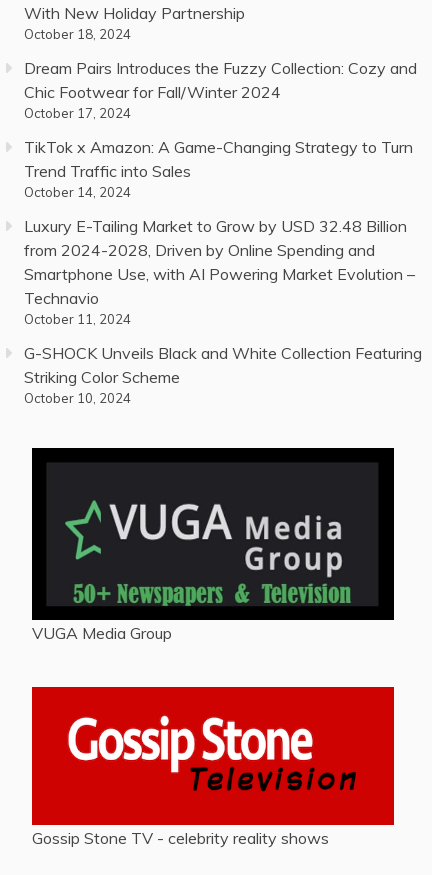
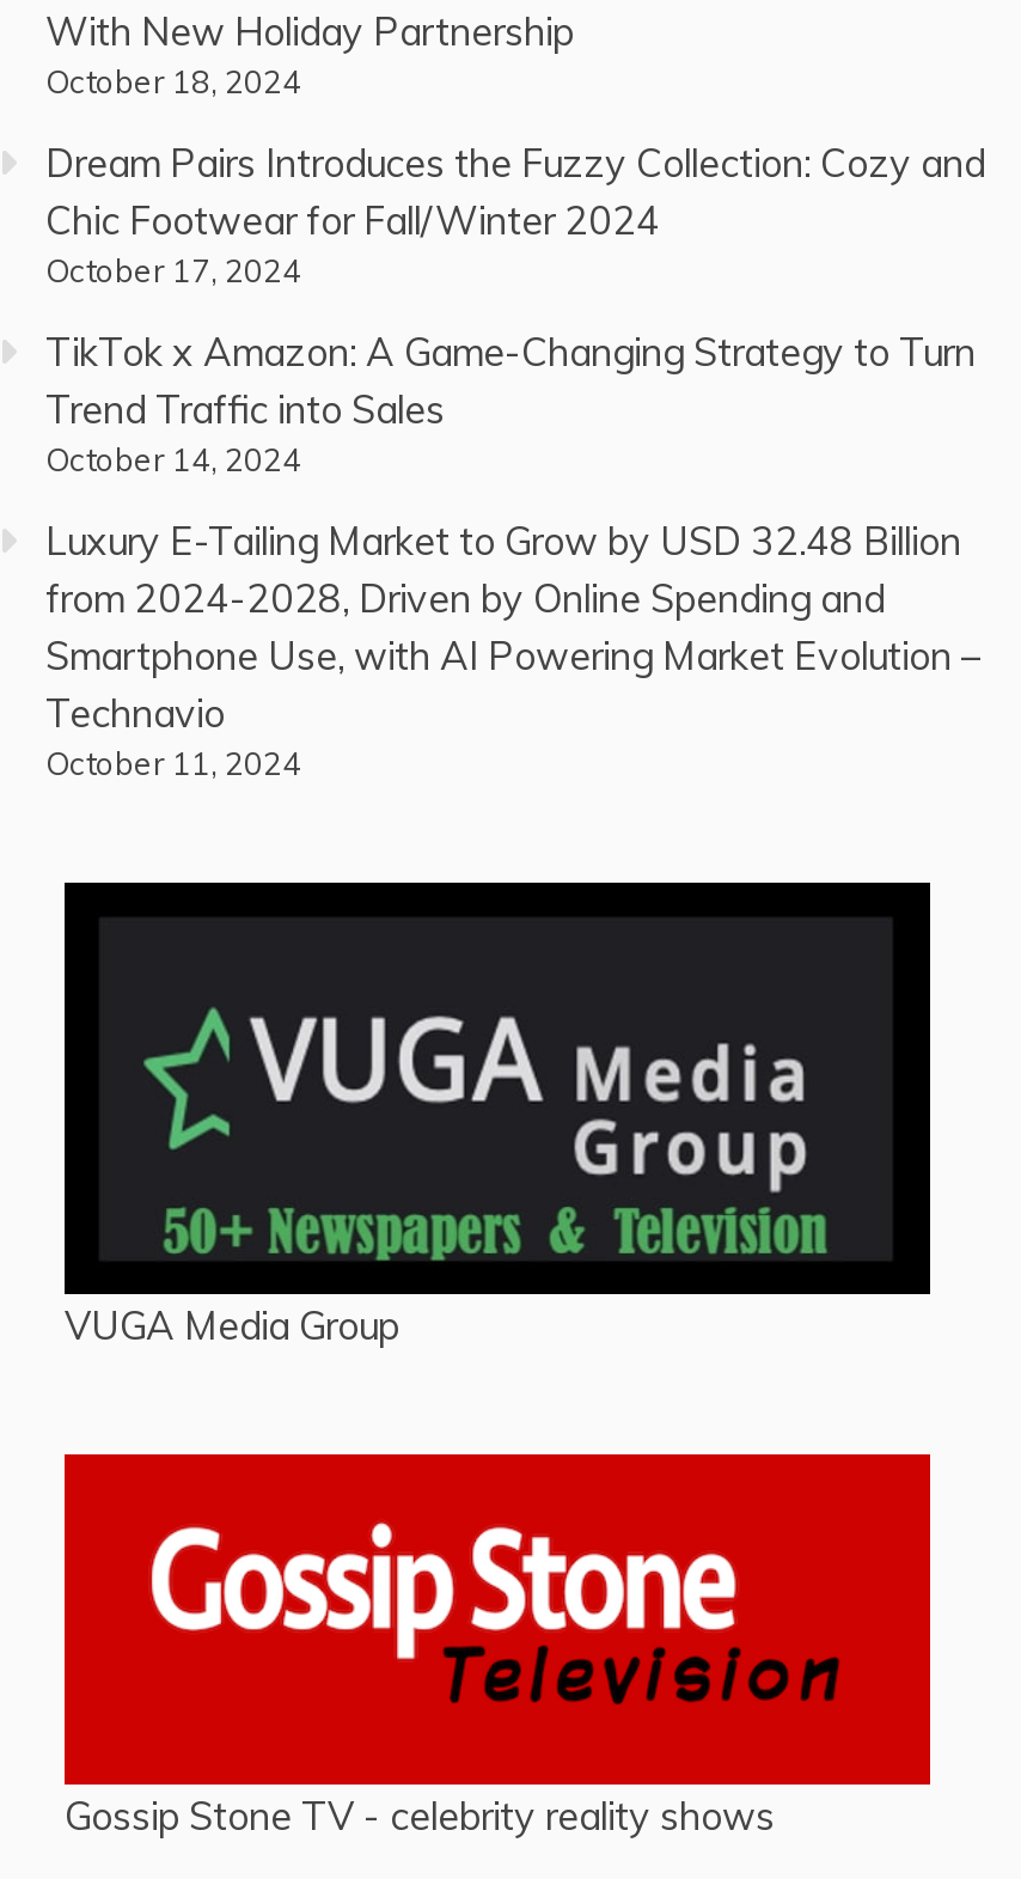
[24,343,422,406] G-SHOCK Unveils Black and White Collection Featuring | Striking Color Scheme | October 10, 2024 -> none

